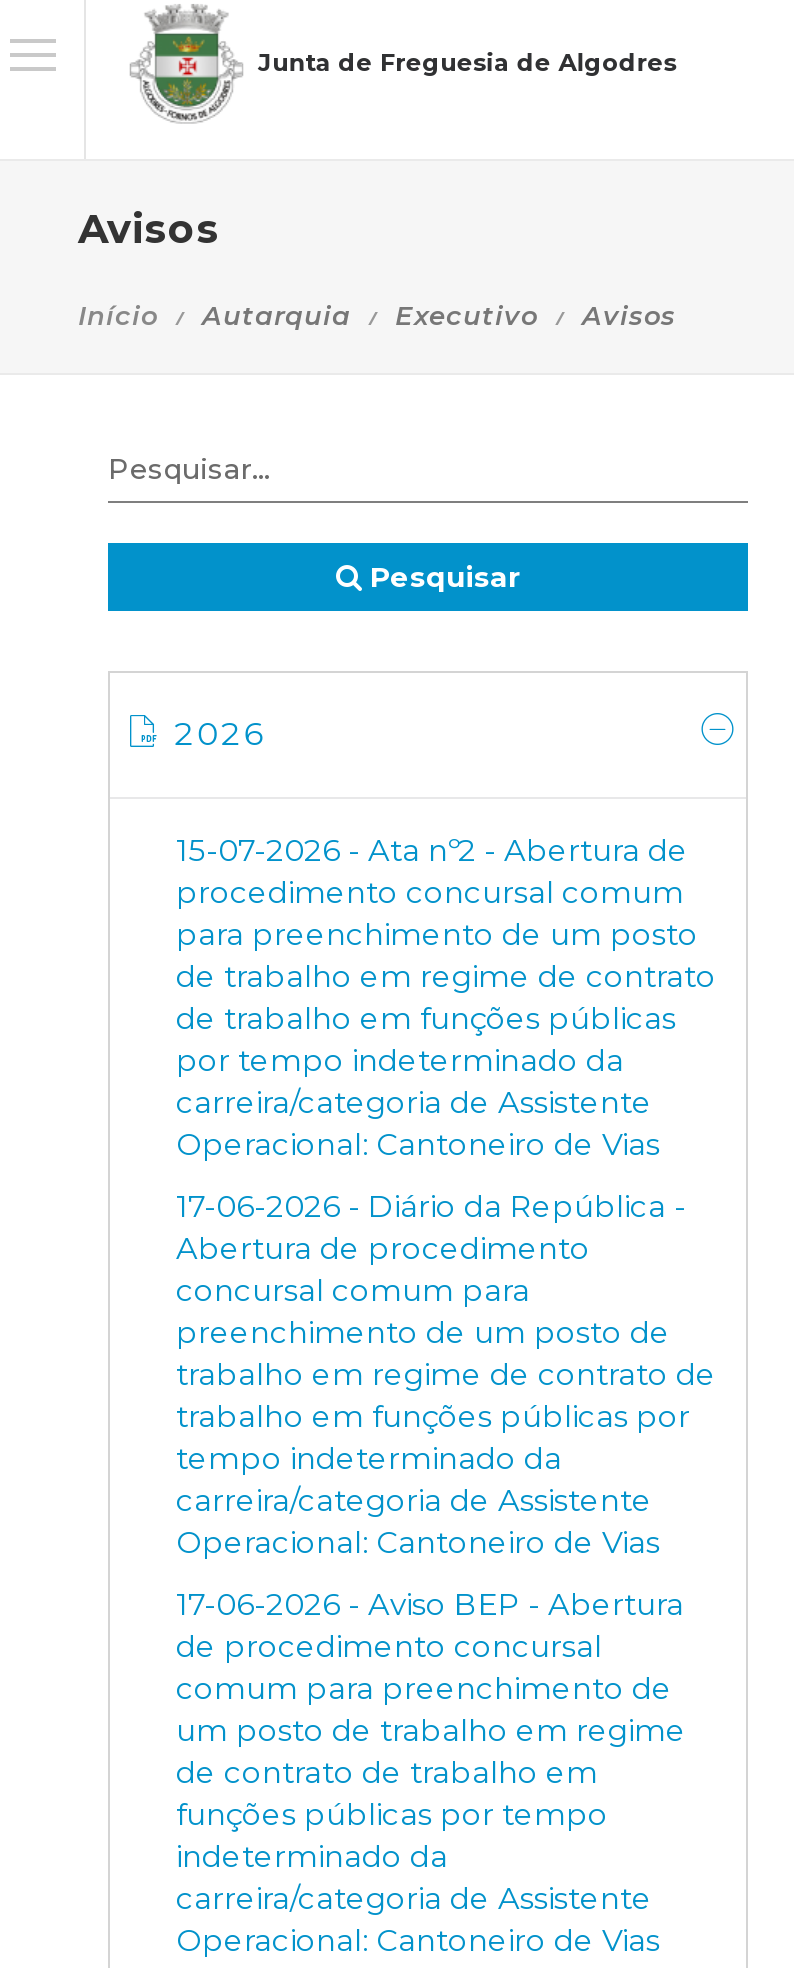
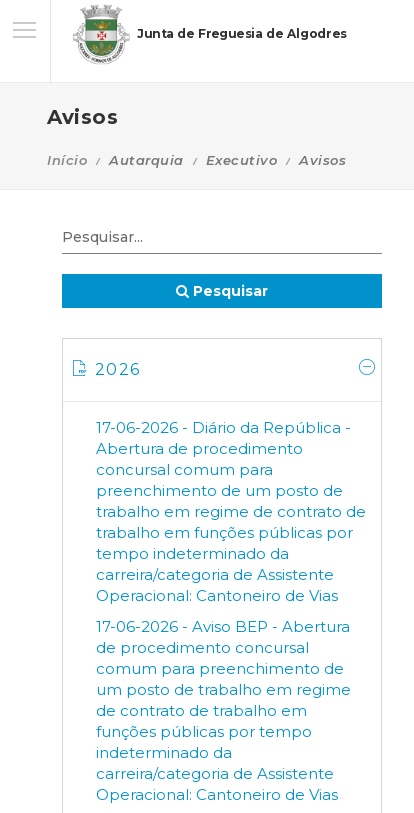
[176,831,716,1163] 15-07-2026 - Ata nº2 - Abertura de | procedimento concursal comum | para preenchimento de um posto | de trabalho em regime de contrato | de trabalho em funções públicas | por tempo indeterminado da | carreira/categoria de Assistente | Operacional: Cantoneiro de Vias -> none

